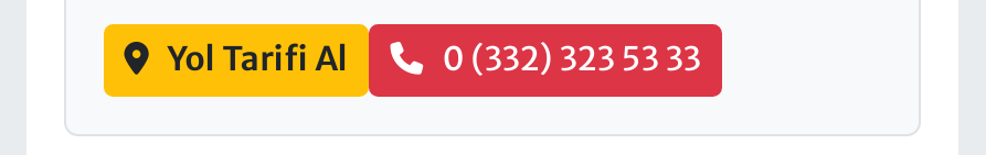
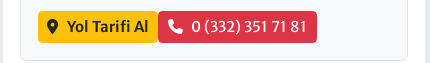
[442,38,700,80] 0 (332) 323 53 33 -> [191,17,307,36] 0 (332) 351 71 81

